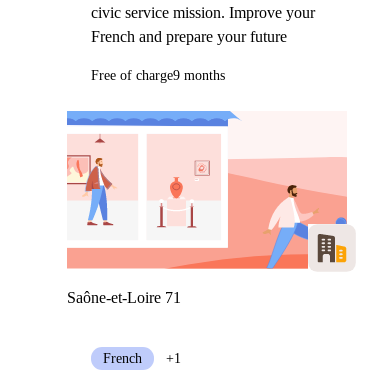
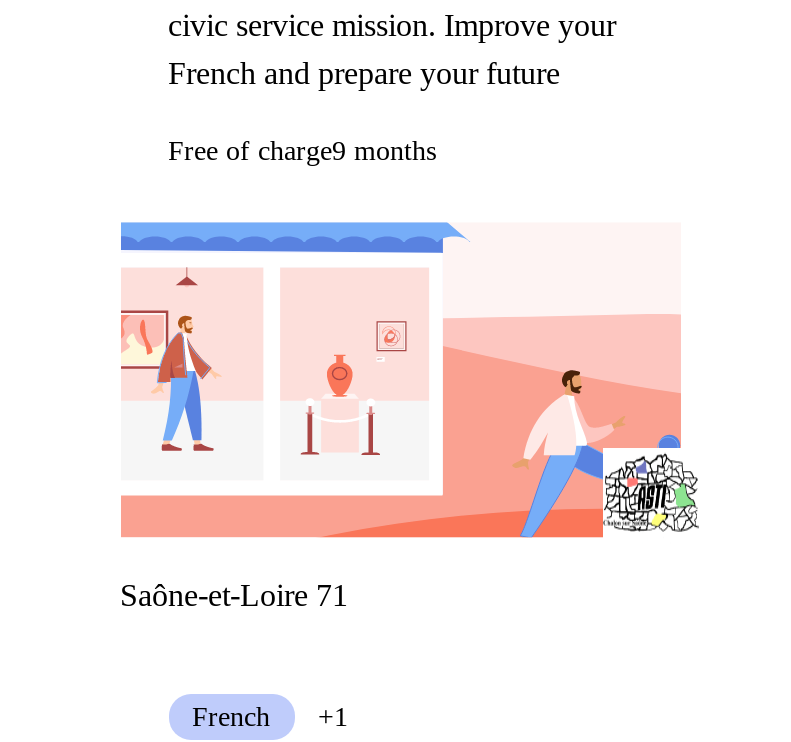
[308,225,355,271] [image] -> [603,450,699,540] [image]

